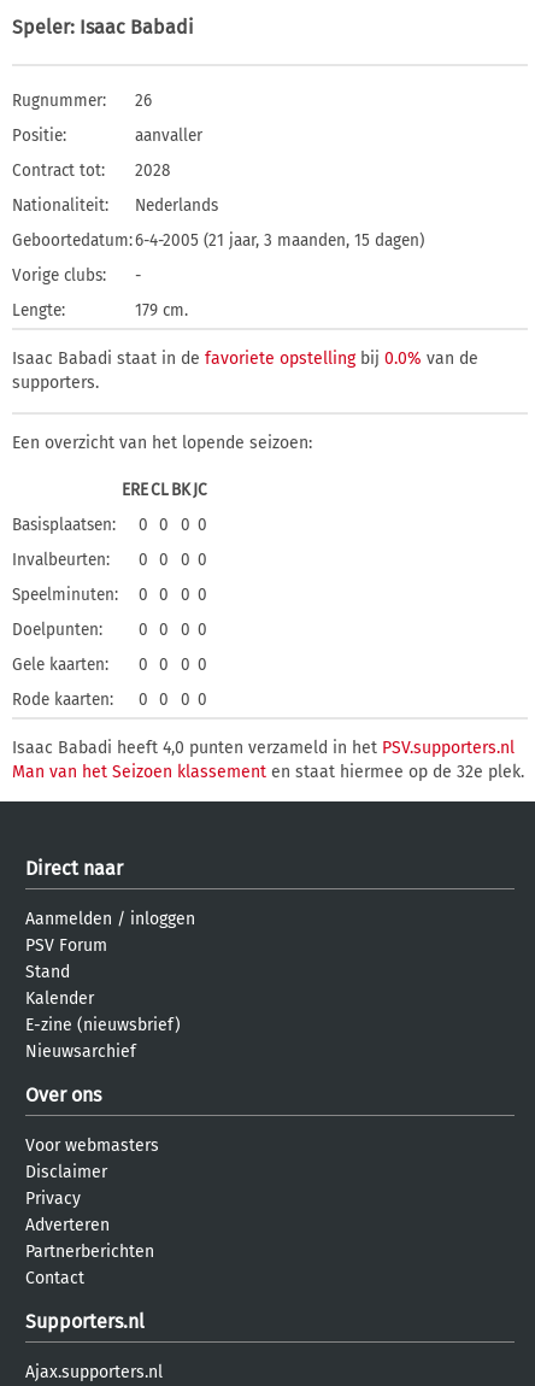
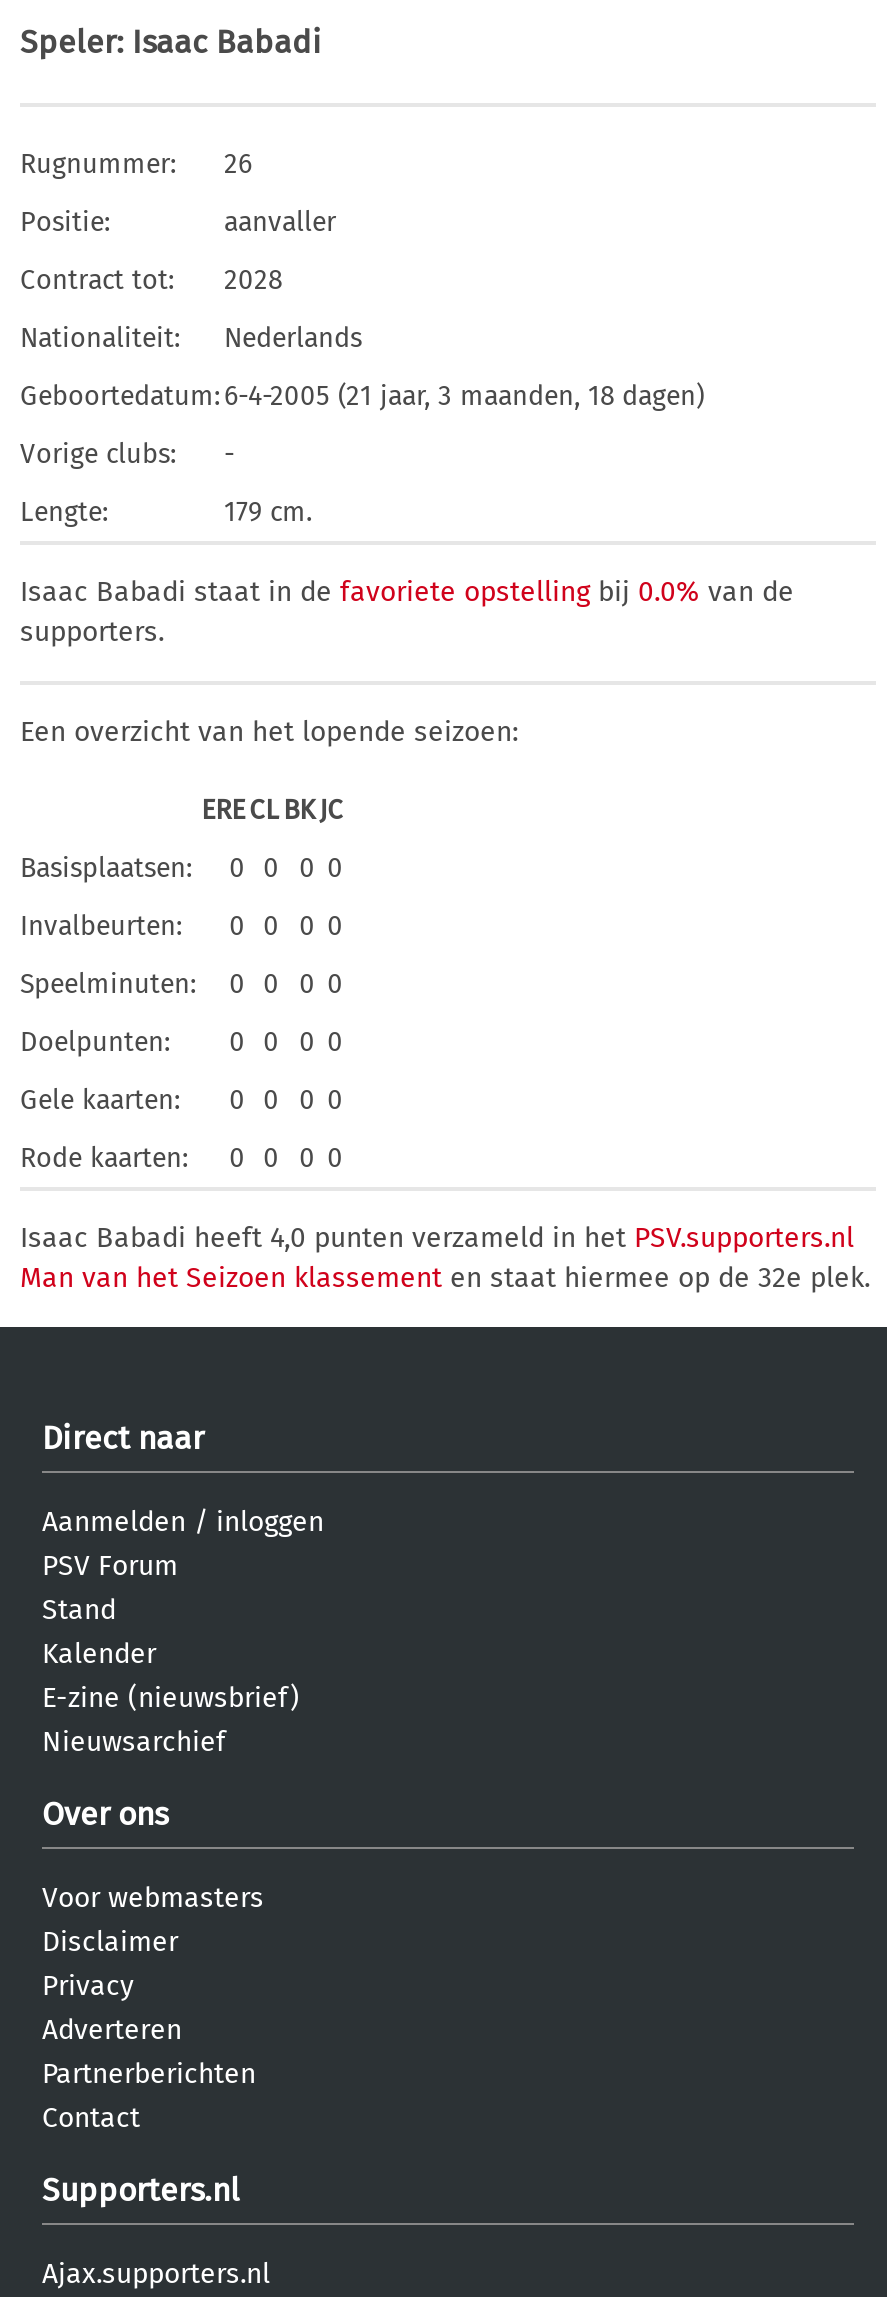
[12,230,424,251] Geboortedatum: 6-4-2005 (21 jaar, 3 maanden, 15 dagen) -> [20,379,704,413] Geboortedatum: 6-4-2005 (21 jaar, 3 maanden, 18 dagen)

